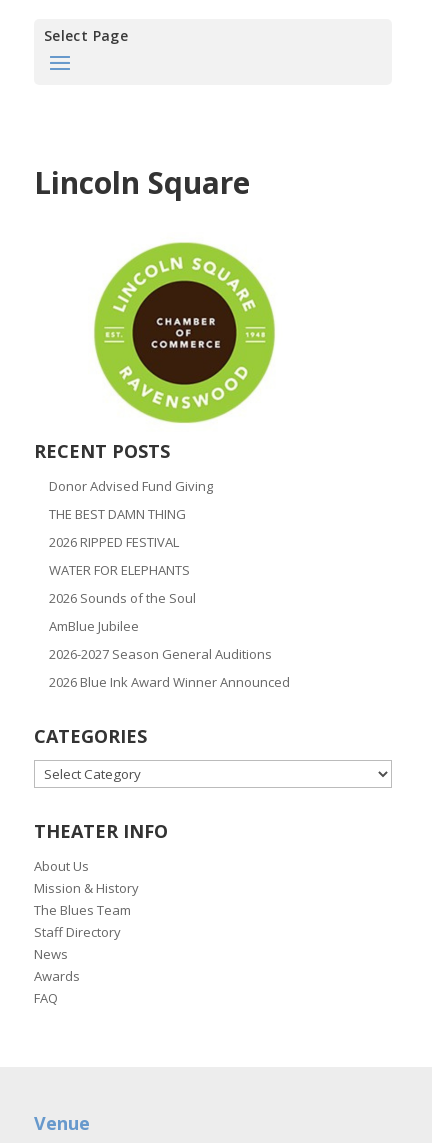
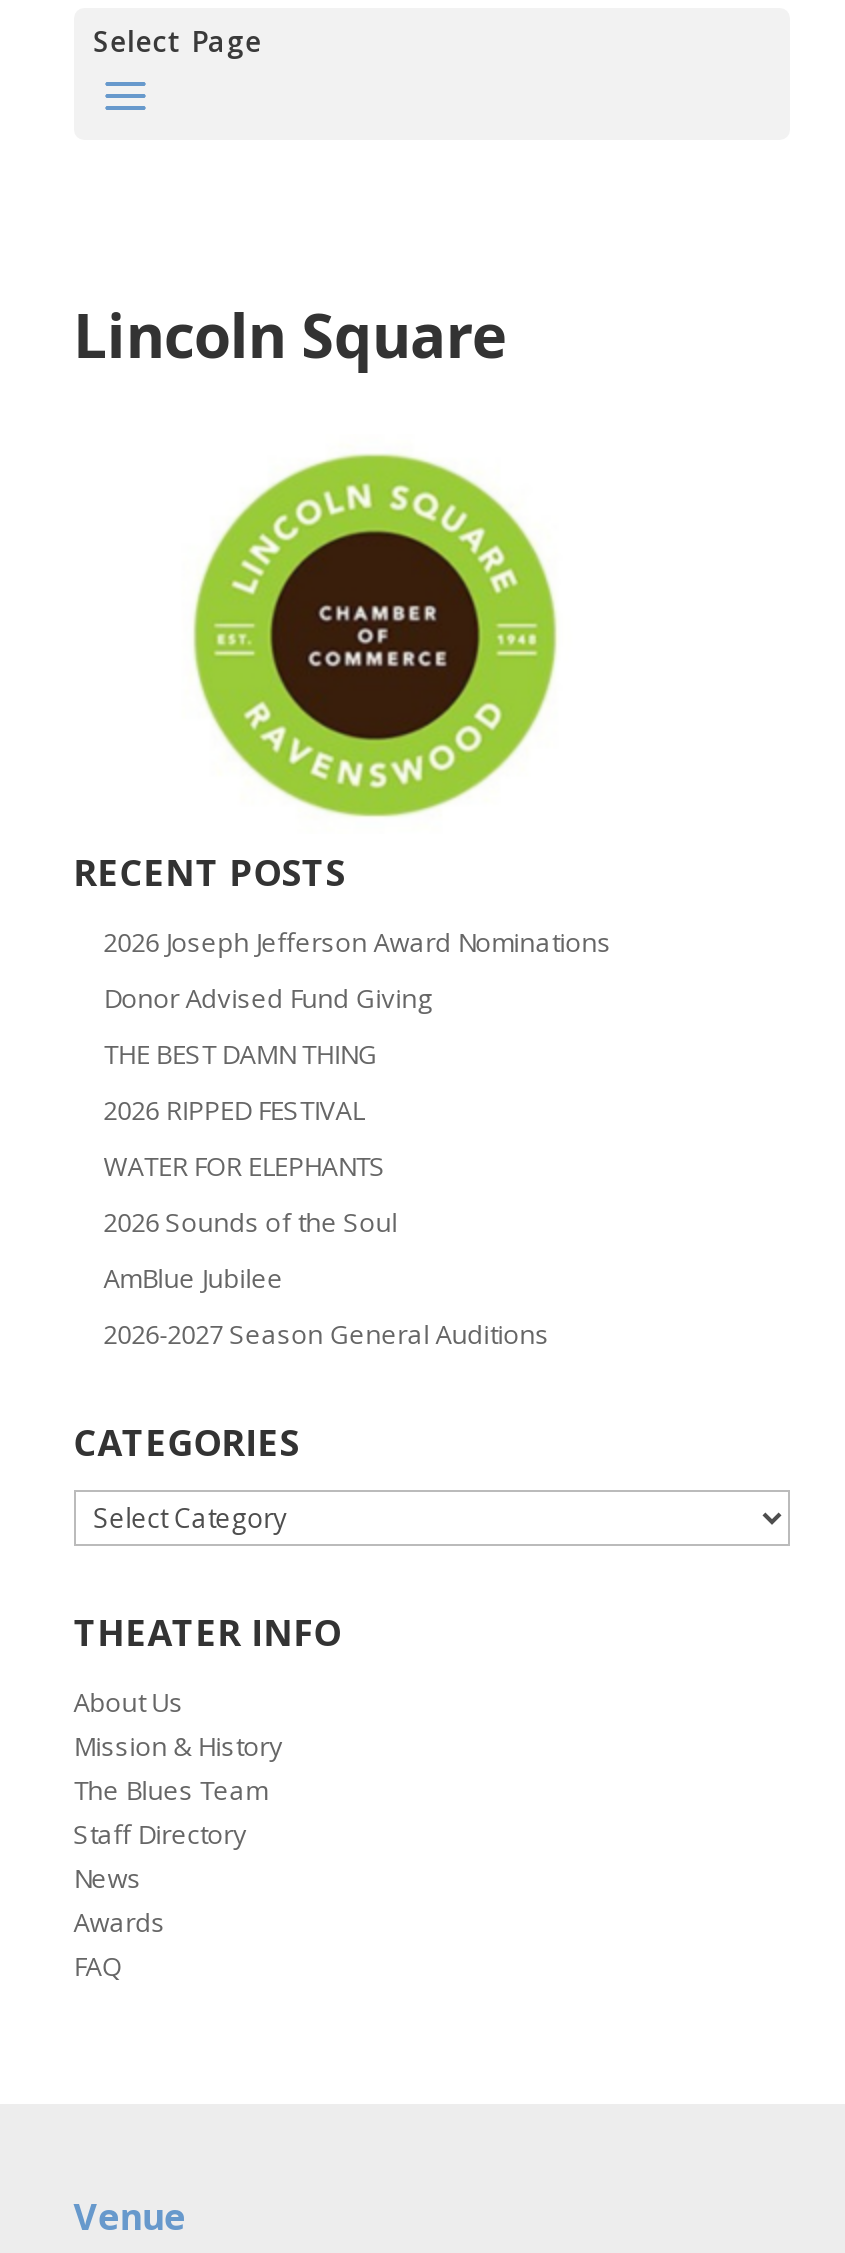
none -> [104,923,612,959] 2026 Joseph Jefferson Award Nominations
moved [49,477,272,663] -> [104,979,550,1351]: Donor Advised Fund Giving | THE BEST DAMN THING | 2026 RIPPED FESTIVAL | WATER FOR ELEPHANTS | 2026 Sounds of the Soul | AmBlue Jubilee | 2026-2027 Season General Auditions
[49,673,290,691] 2026 Blue Ink Award Winner Announced -> none

